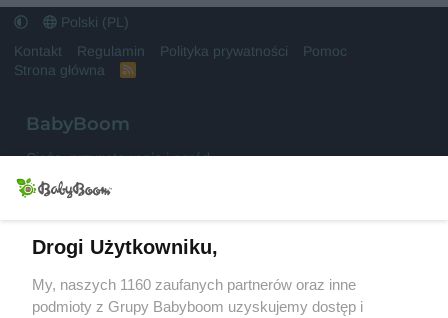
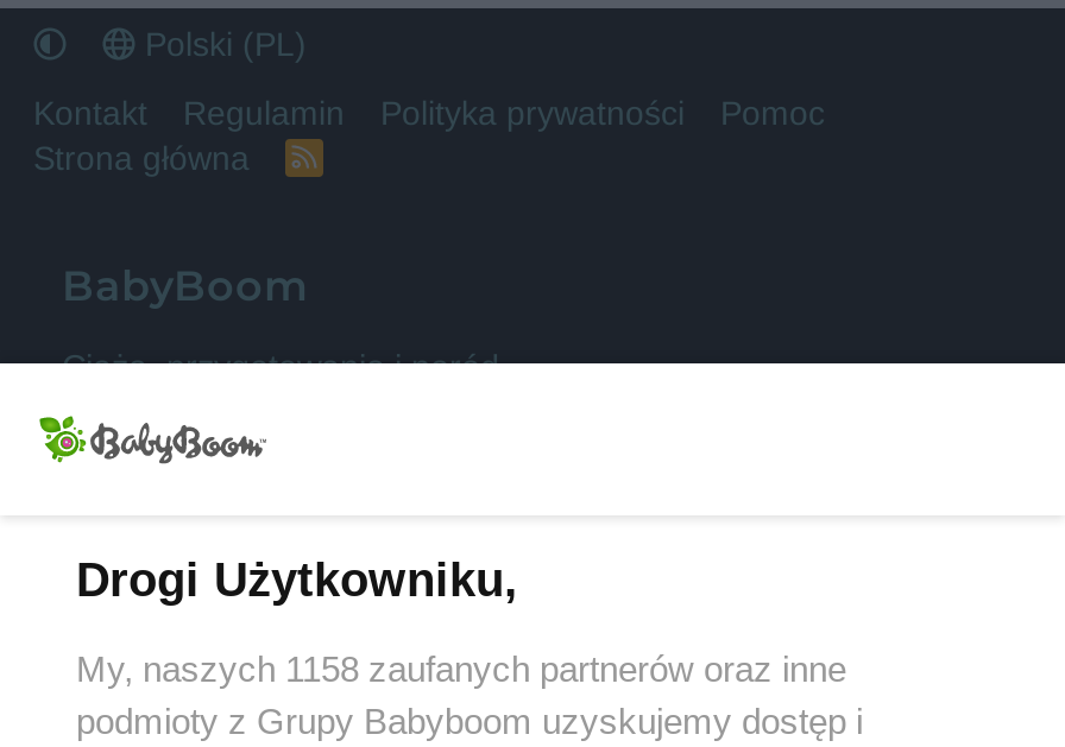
[32,276,356,293] My, naszych 1160 zaufanych partnerów oraz inne -> [76,647,846,688] My, naszych 1158 zaufanych partnerów oraz inne

